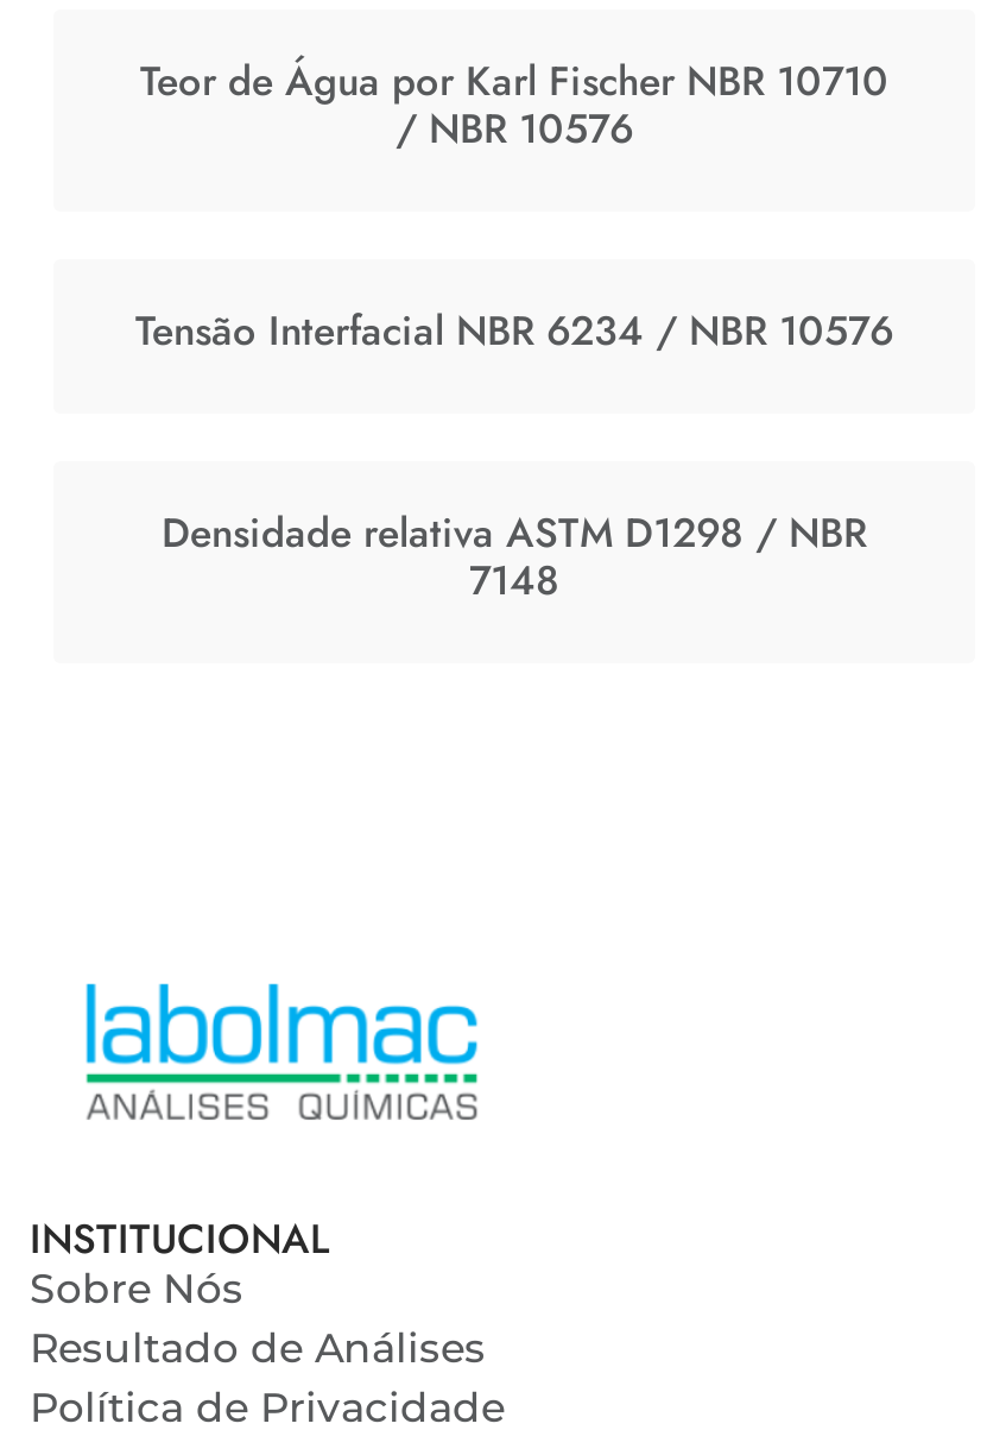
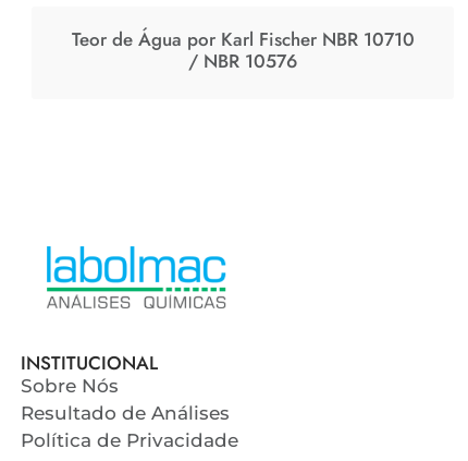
[135,302,893,359] Tensão Interfacial NBR 6234 / NBR 10576 -> none
[162,504,867,609] Densidade relativa ASTM D1298 / NBR | 7148 -> none

